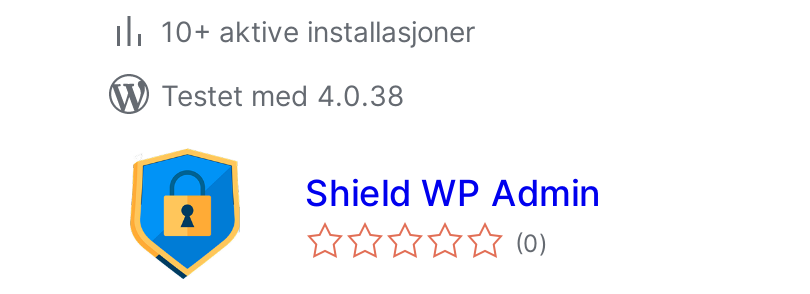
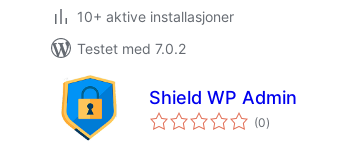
[161,78,405,112] Testet med 4.0.38 -> [77,40,186,57] Testet med 7.0.2

